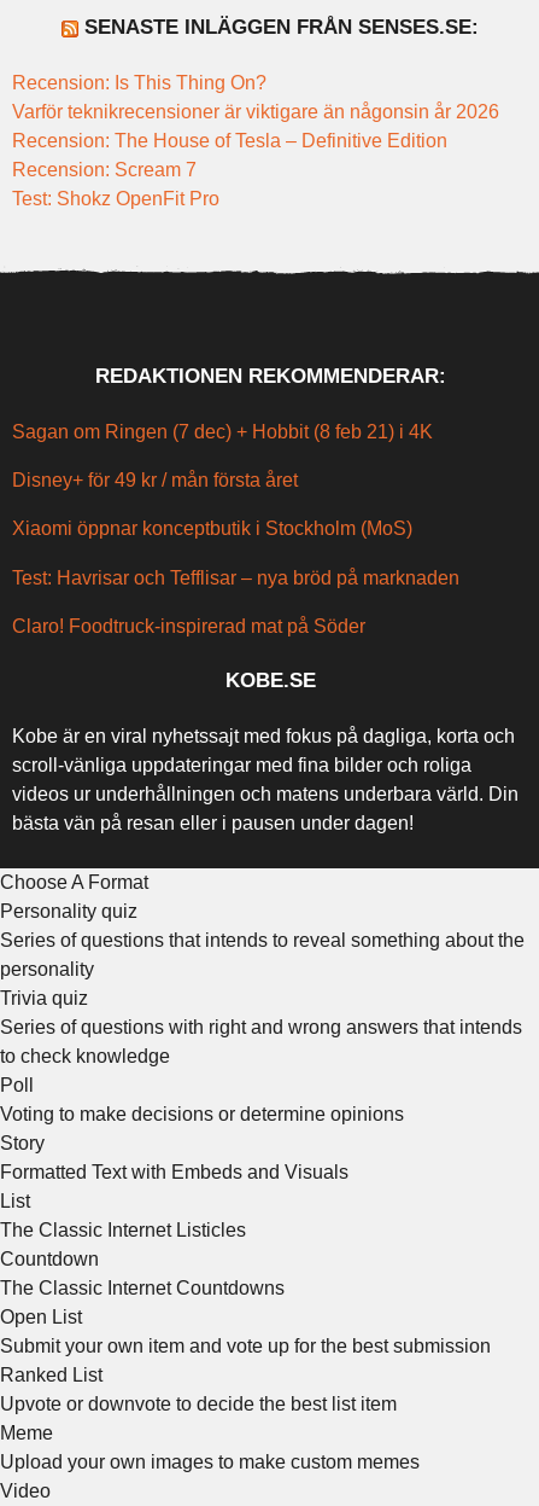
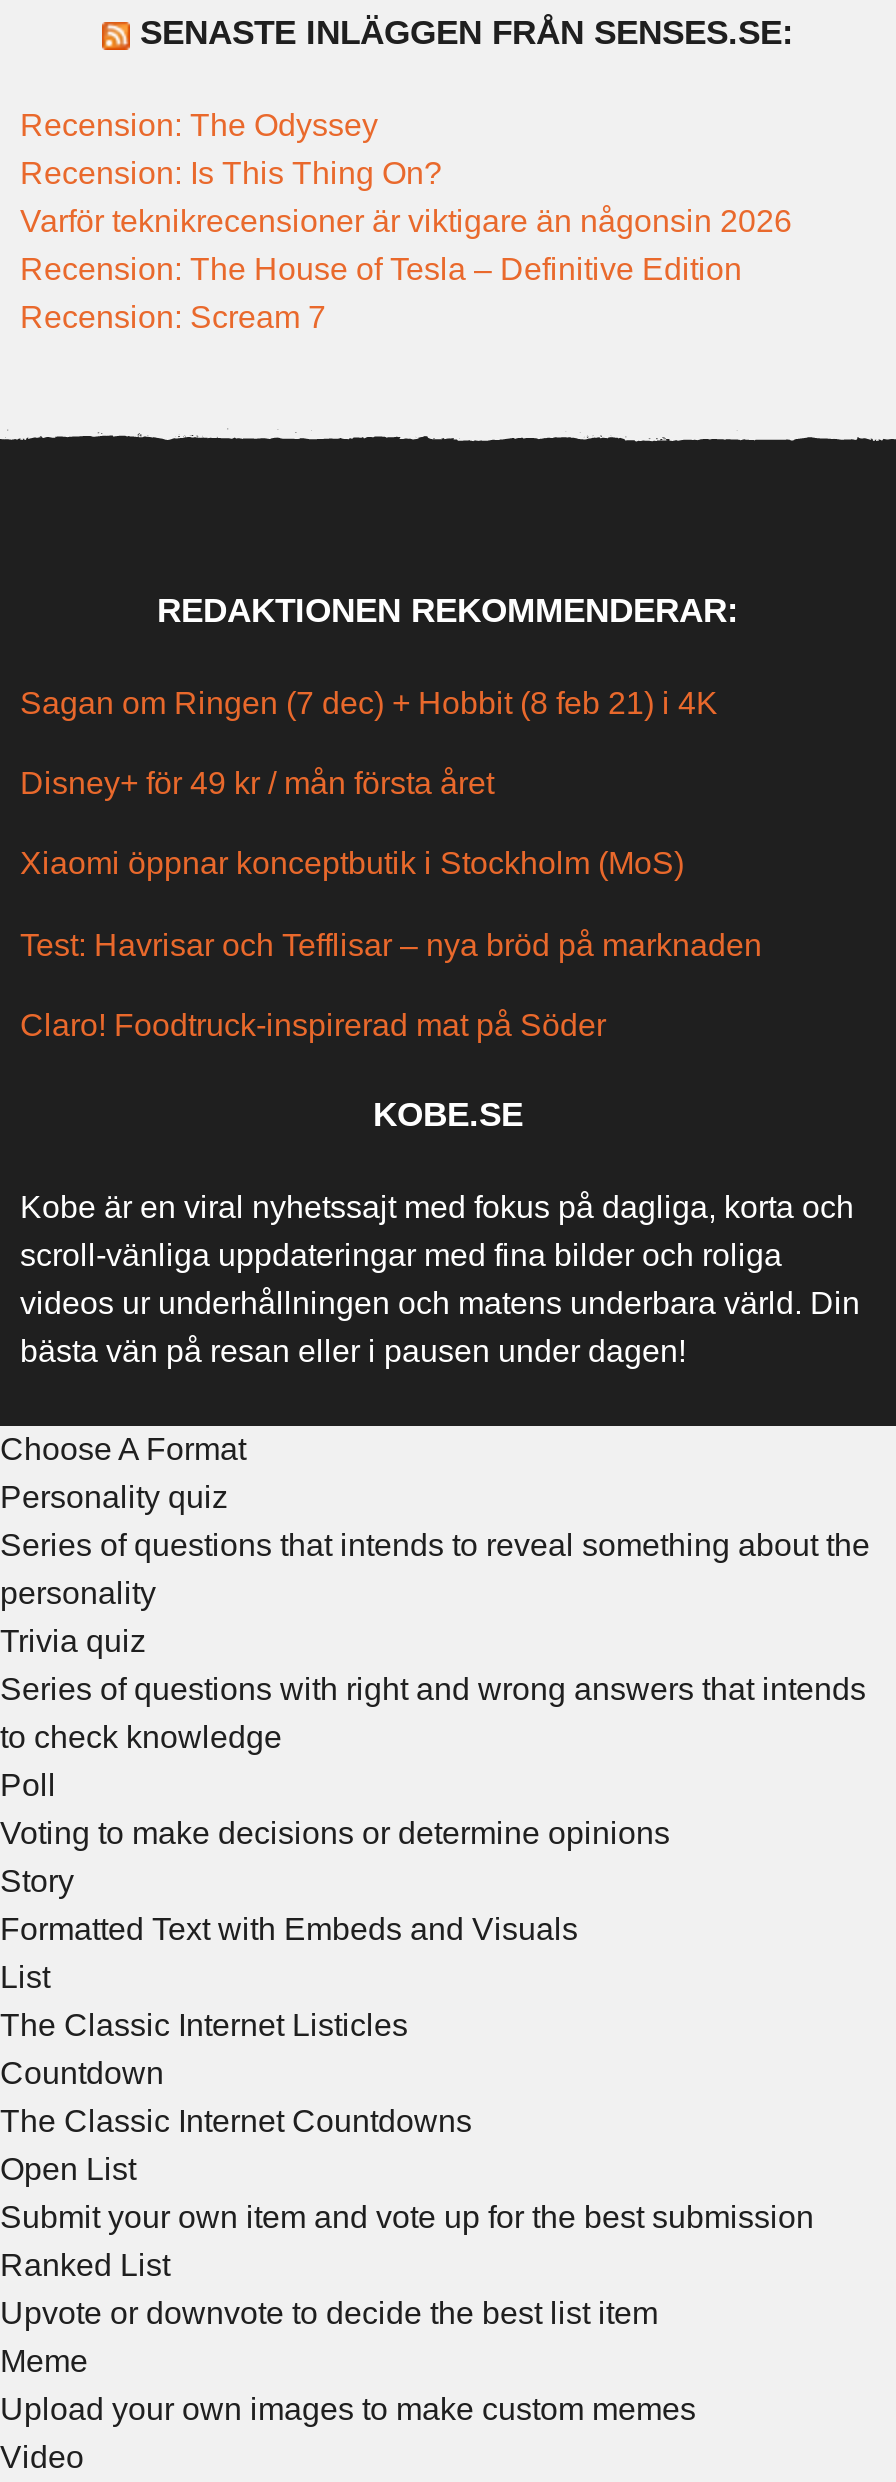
none -> [20,109,378,143] Recension: The Odyssey
moved [12,73,266,93] -> [20,157,442,191]: Recension: Is This Thing On?
[12,102,499,122] Varför teknikrecensioner är viktigare än någonsin år 2026 -> [20,205,792,239] Varför teknikrecensioner är viktigare än någonsin 2026
moved [12,131,447,180] -> [20,253,742,335]: Recension: The House of Tesla – Definitive Edition | Recension: Scream 7
[12,189,219,209] Test: Shokz OpenFit Pro -> none

